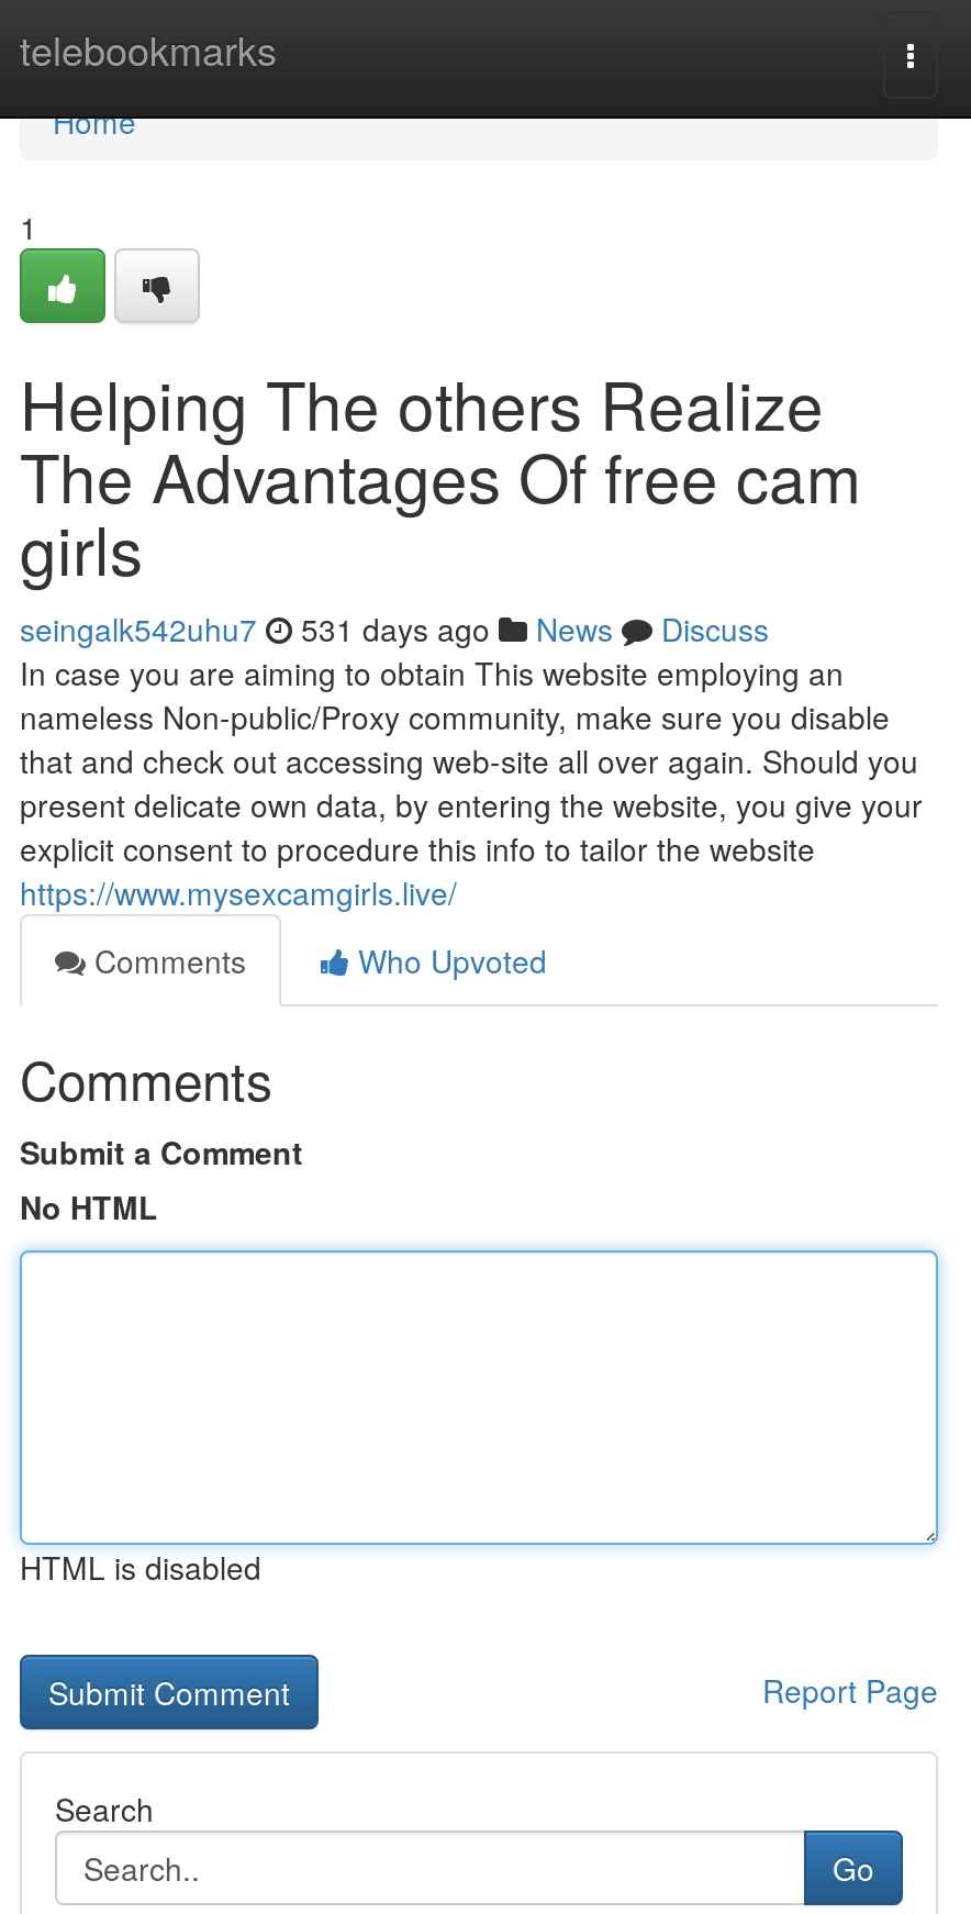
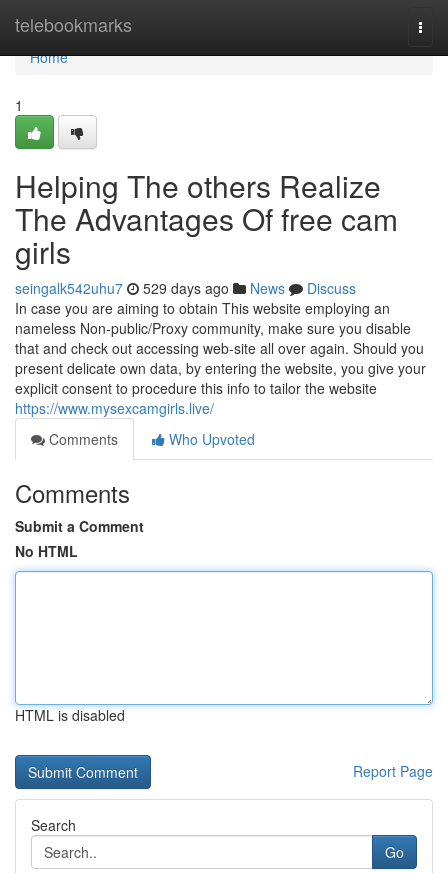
[20,607,769,650] seingalk542uhu7 531 days ago News Discuss -> [15,278,356,298] seingalk542uhu7 529 days ago News Discuss

